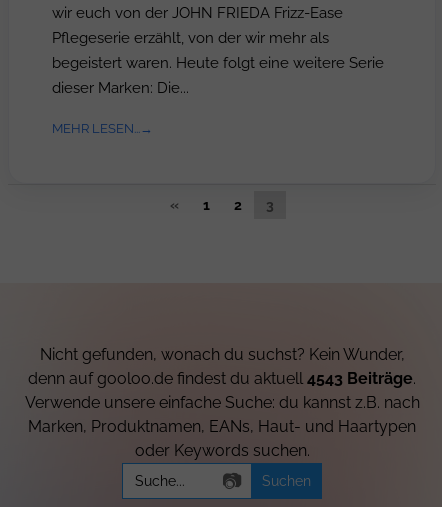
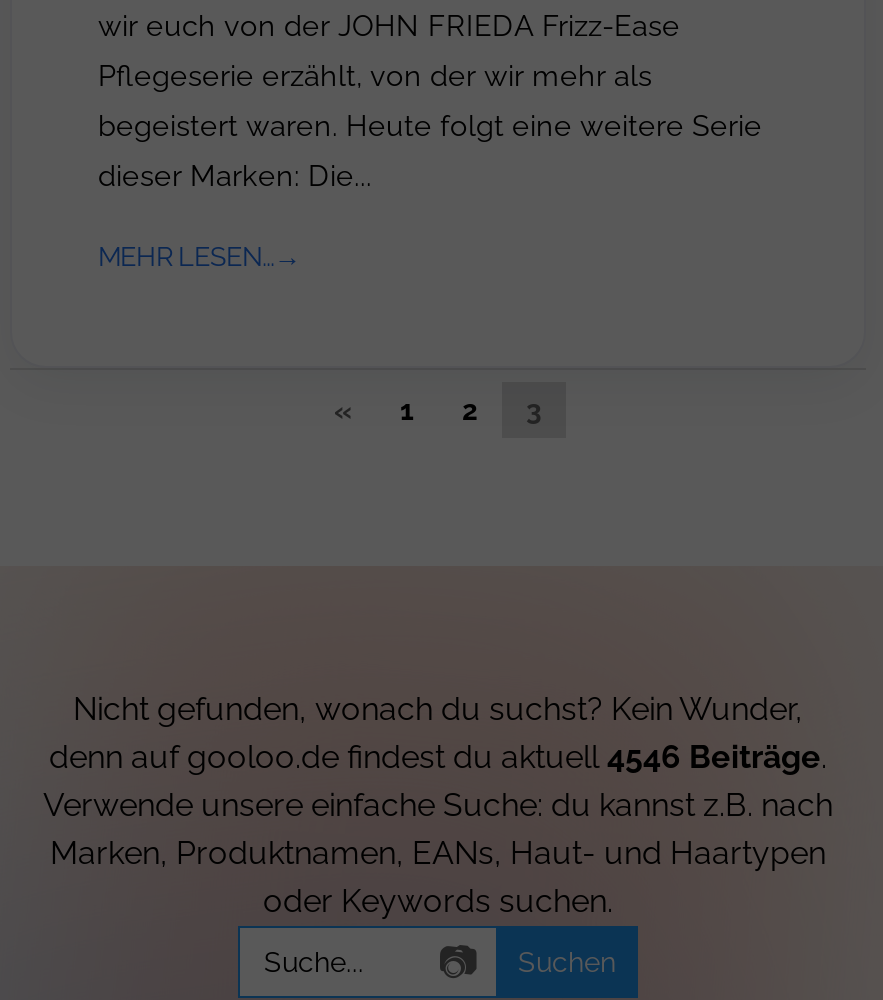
[28,369,416,388] denn auf gooloo.de findest du aktuell 4543 Beiträge. -> [49,738,827,776] denn auf gooloo.de findest du aktuell 4546 Beiträge.

